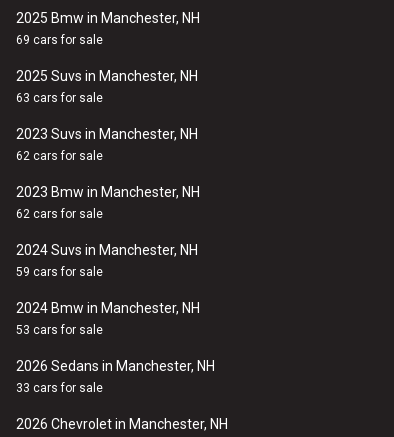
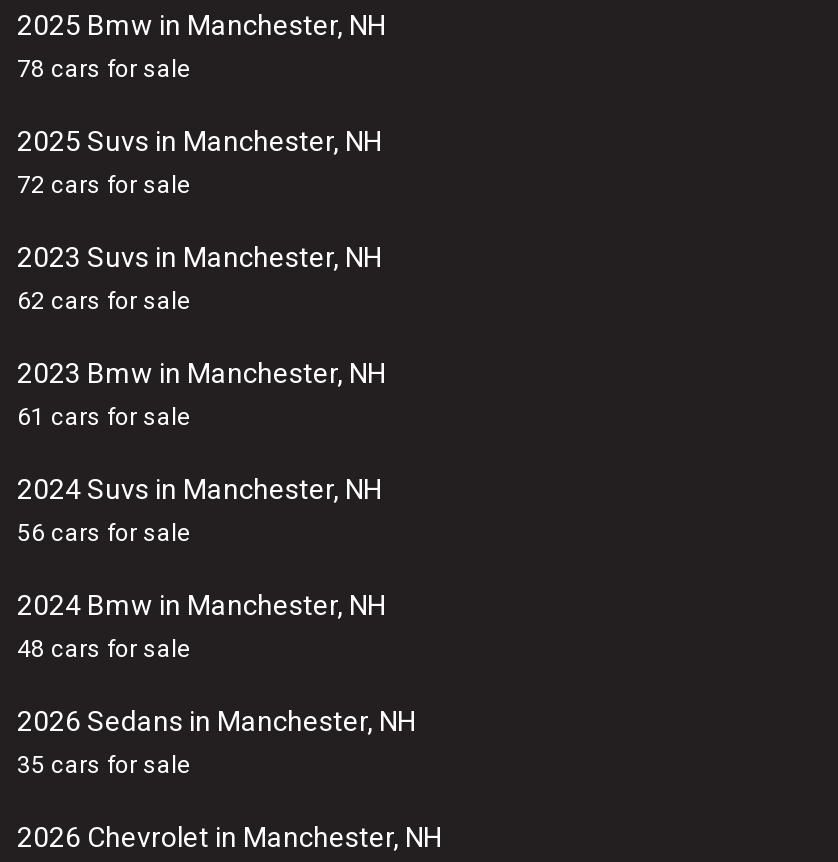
[16,33,103,47] 69 cars for sale -> [17,55,191,83] 78 cars for sale
[16,91,103,105] 63 cars for sale -> [17,171,191,199] 72 cars for sale
[16,207,103,221] 62 cars for sale -> [17,403,191,431] 61 cars for sale
[16,265,103,279] 59 cars for sale -> [17,519,191,547] 56 cars for sale
[16,323,103,337] 53 cars for sale -> [17,635,191,663] 48 cars for sale
[16,381,103,395] 33 cars for sale -> [17,751,191,779] 35 cars for sale

